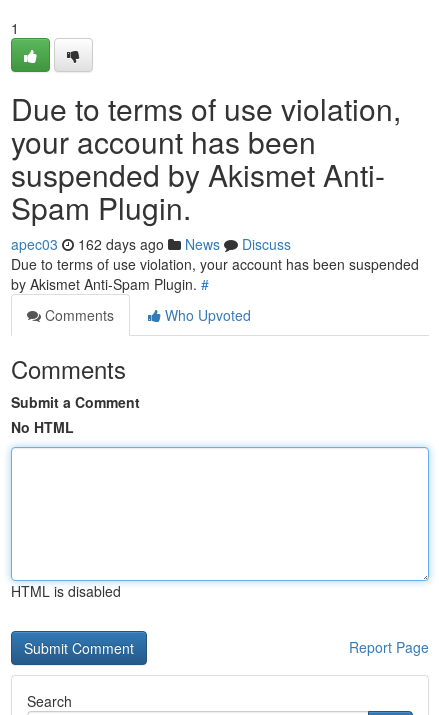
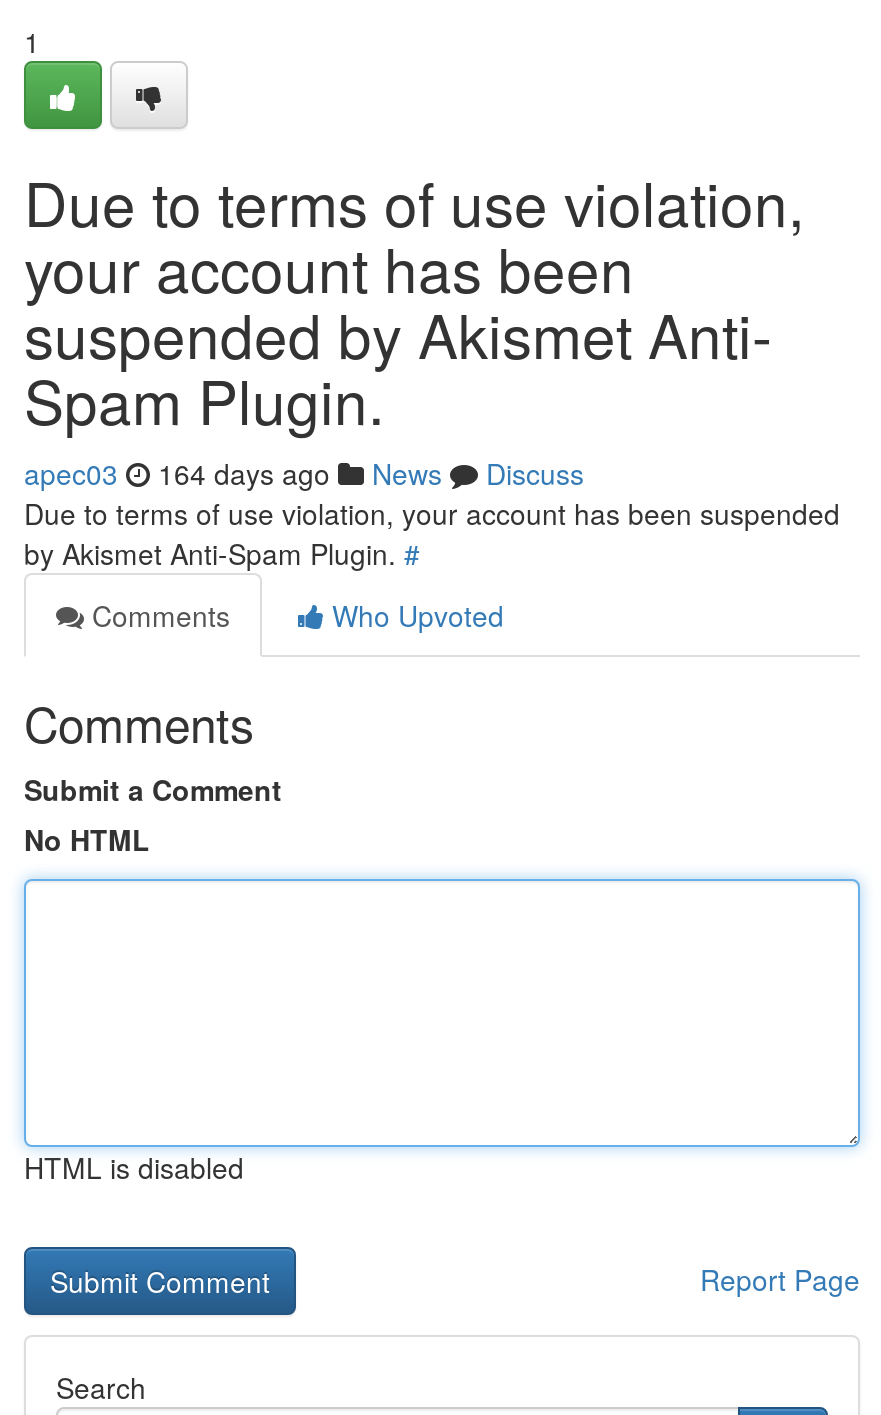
[11,234,291,254] apec03 162 days ago News Discuss -> [24,453,584,493] apec03 164 days ago News Discuss

